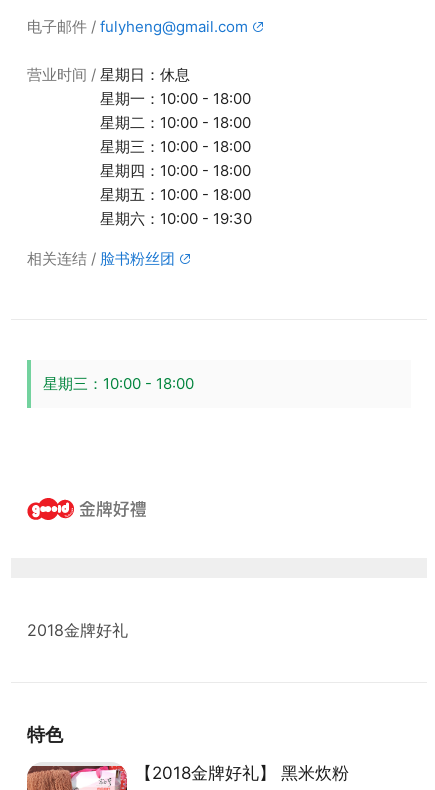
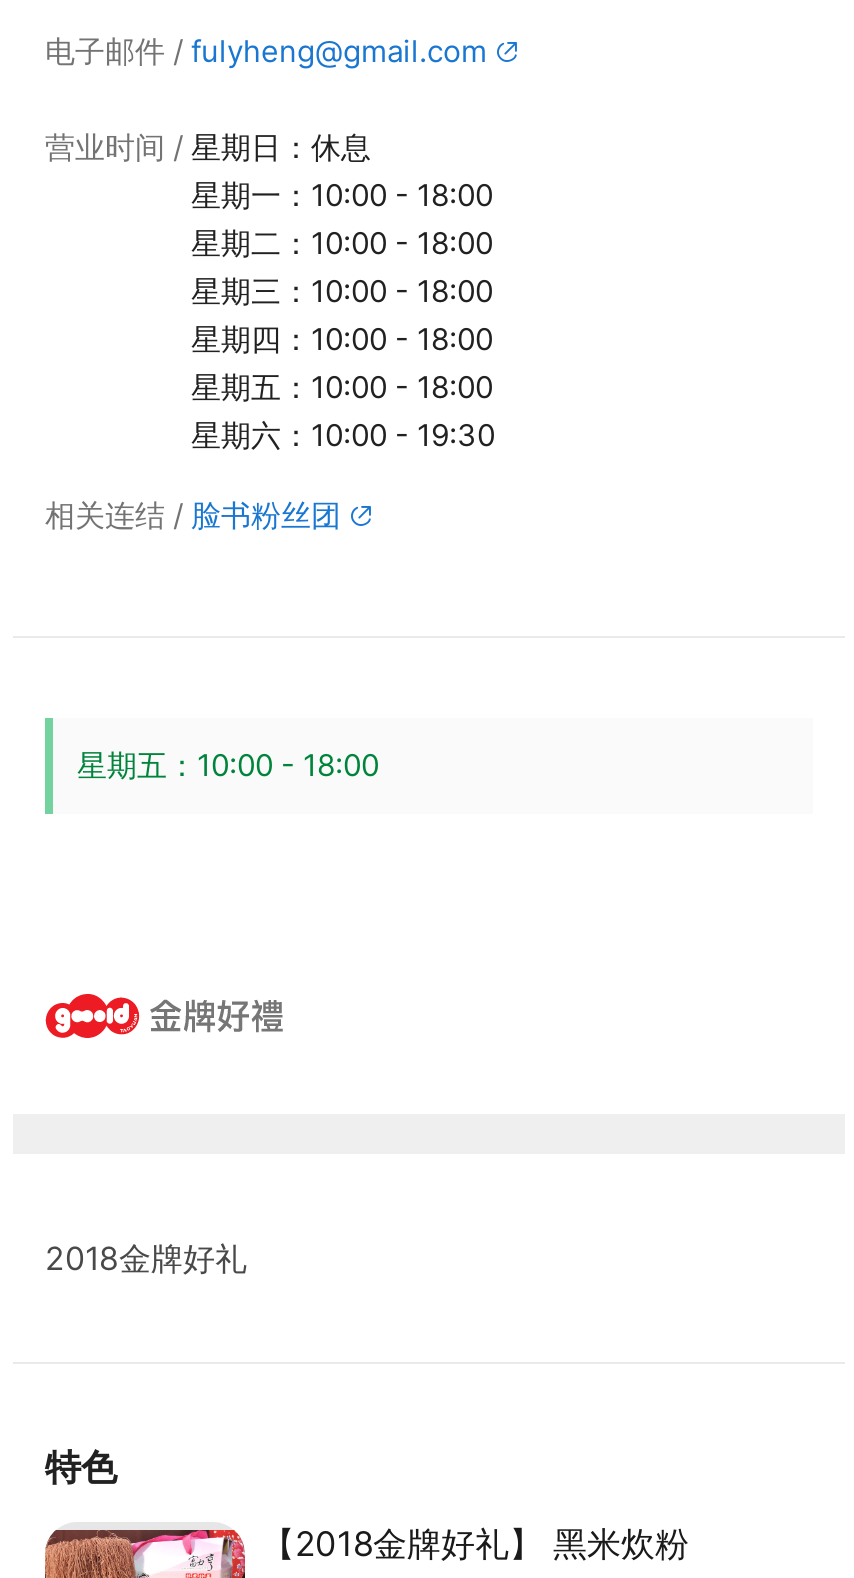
[43,374,194,393] 星期三：10:00 - 18:00 -> [77,746,379,784] 星期五：10:00 - 18:00

